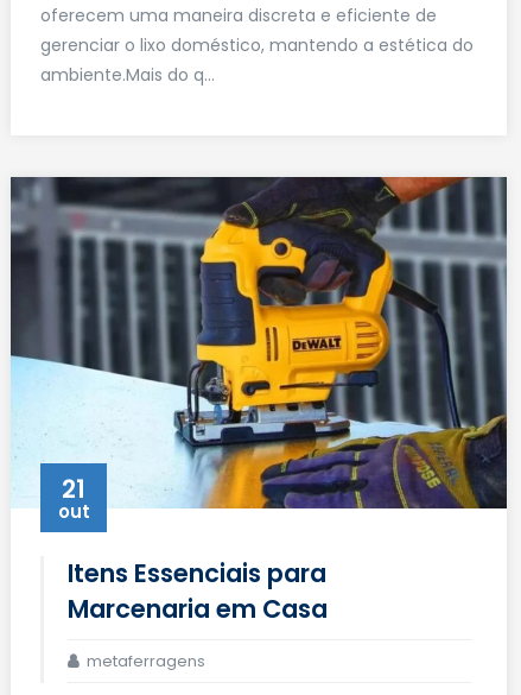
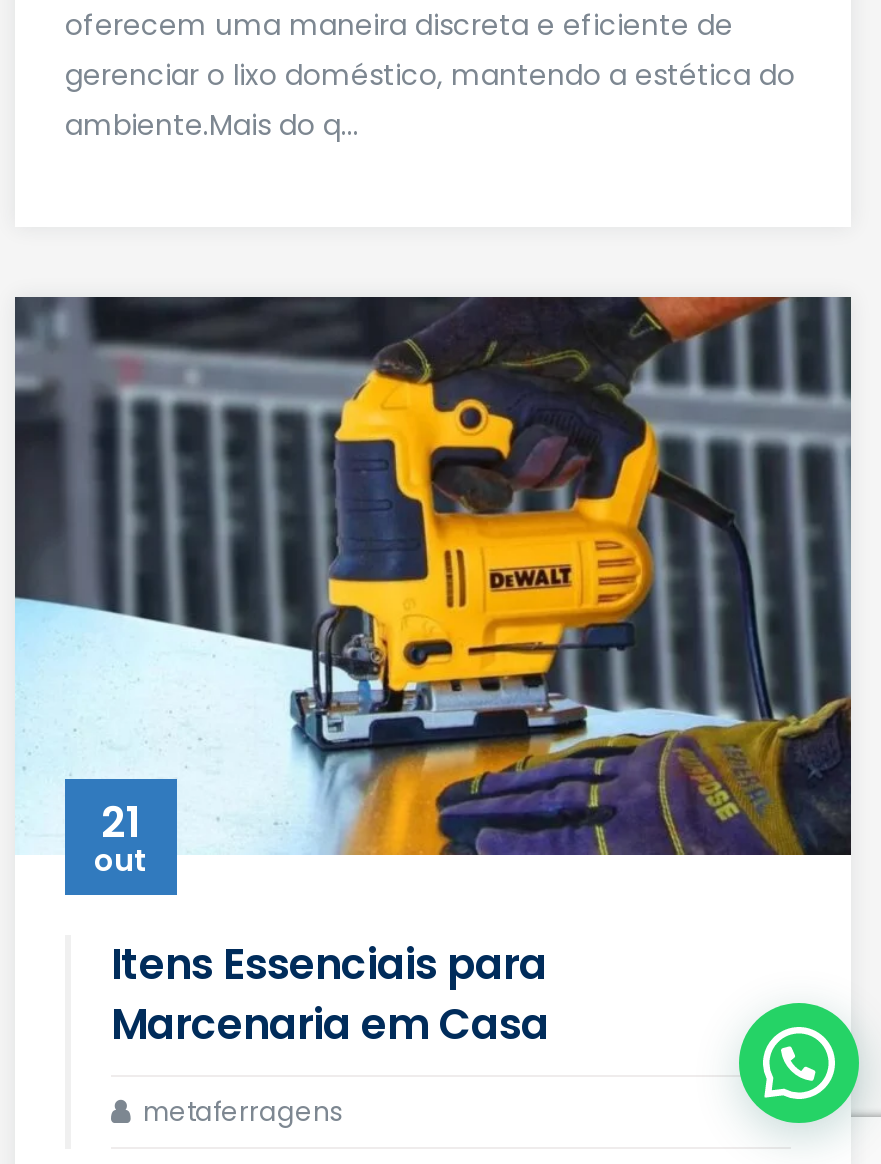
none -> [735,1000,875,1130] [image]

